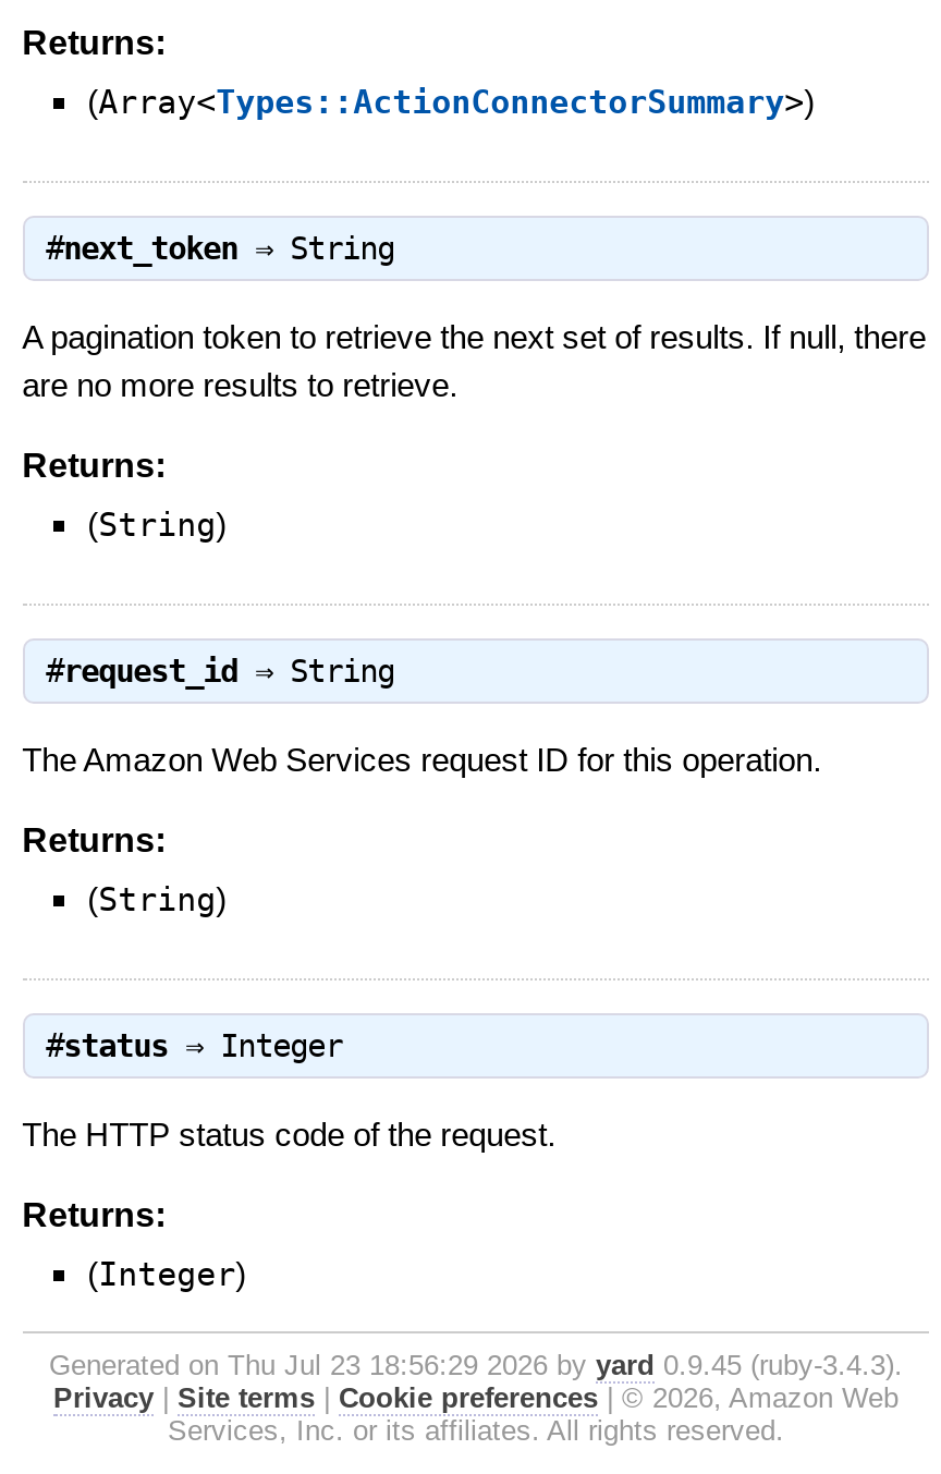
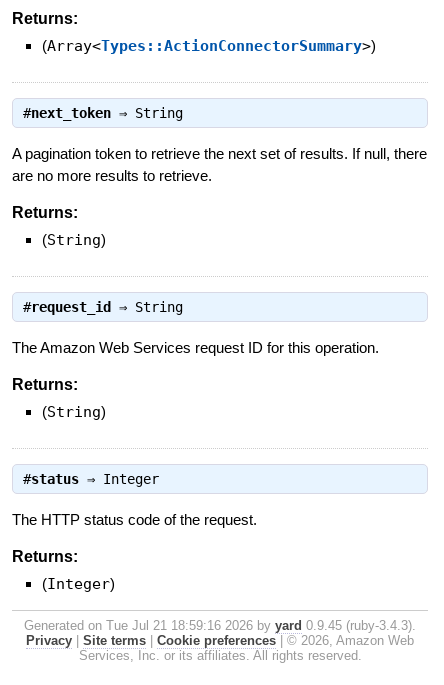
[49,1349,903,1382] Generated on Thu Jul 23 18:56:29 2026 by yard 0.9.45 (ruby-3.4.3). -> [24,618,416,633] Generated on Tue Jul 21 18:59:16 2026 by yard 0.9.45 (ruby-3.4.3).

